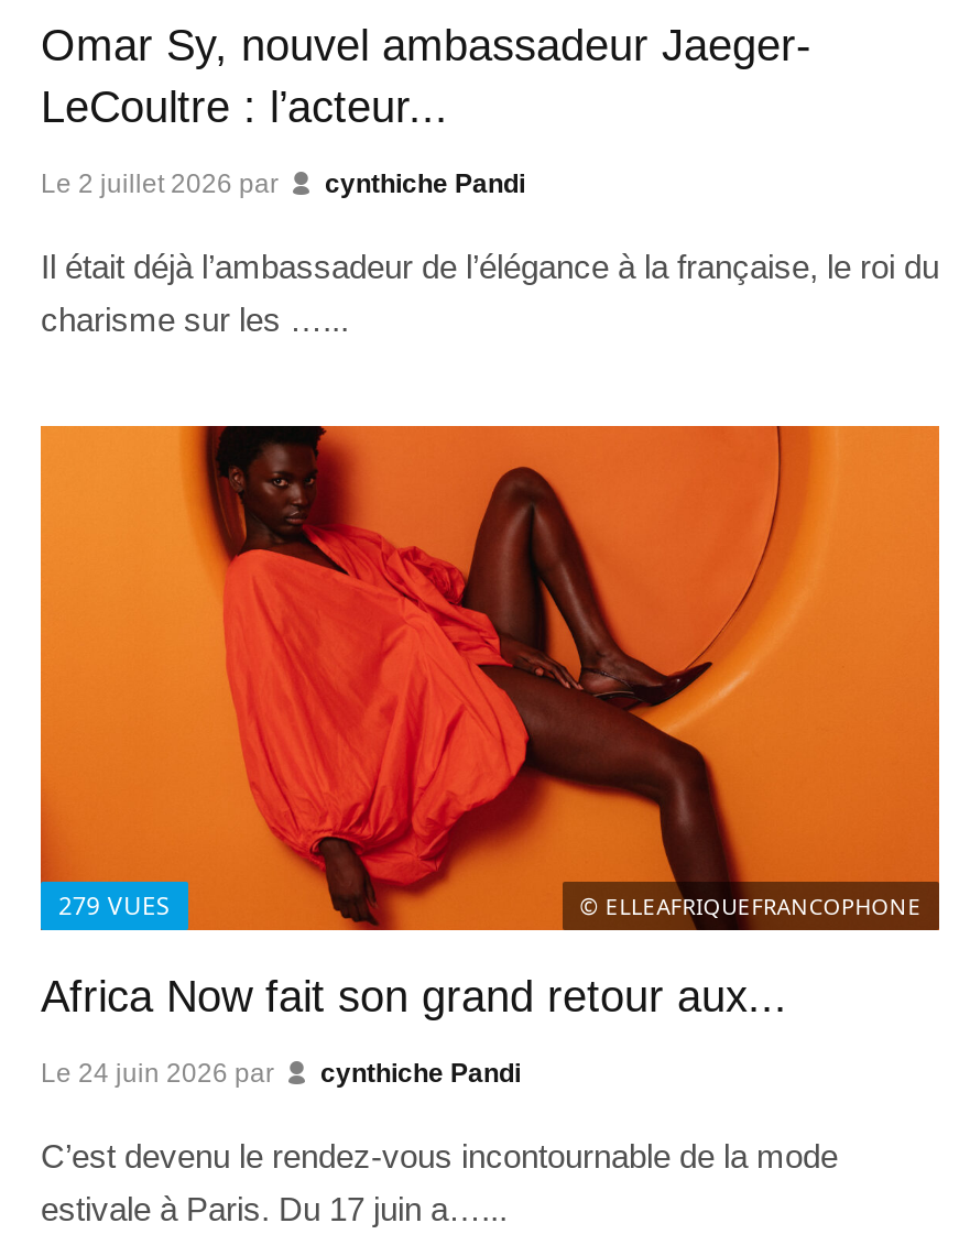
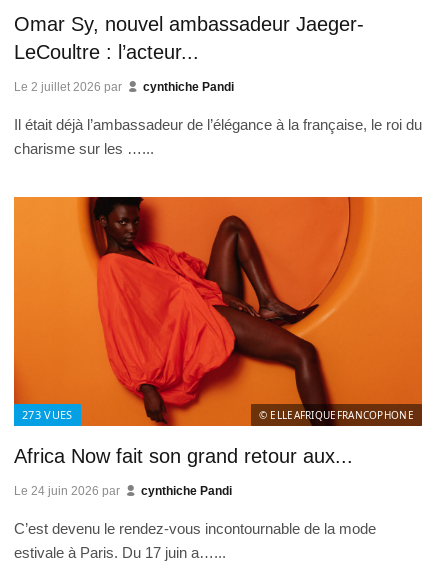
[58,888,170,921] 279 VUES -> [22,407,73,422] 273 VUES

